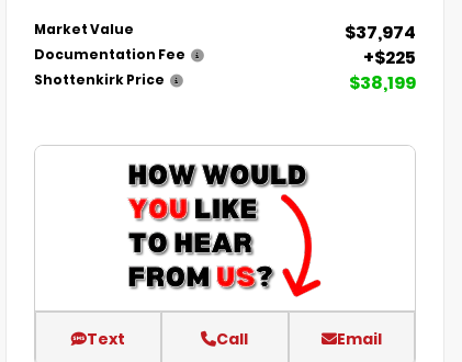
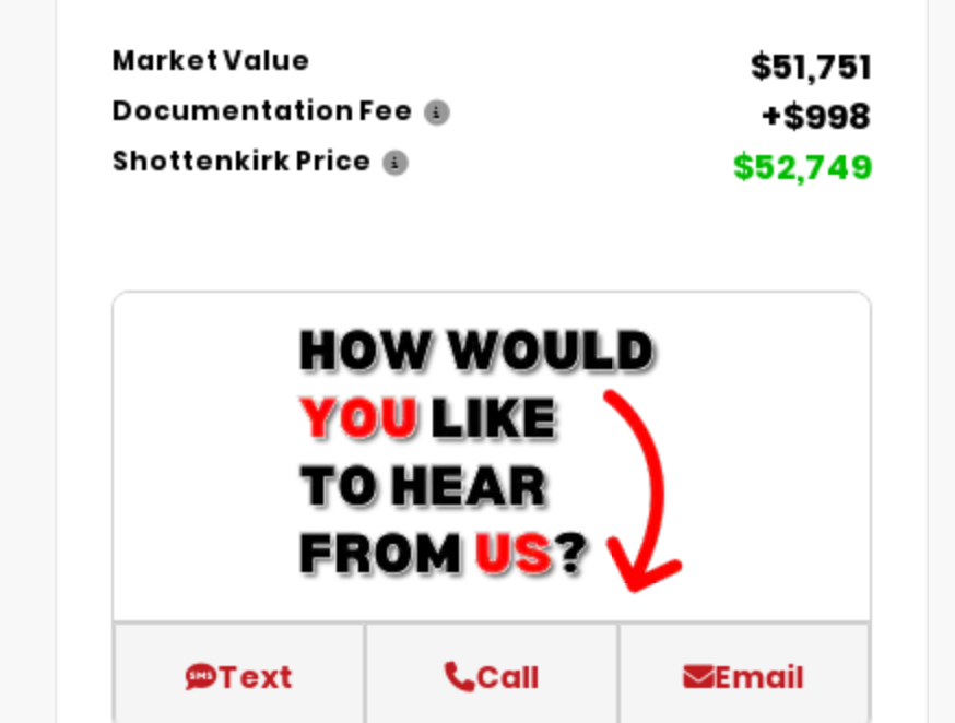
[345,20,416,45] $37,974 -> [750,42,872,92] $51,751
[363,45,416,70] +$225 -> [761,92,872,142] +$998
[349,70,416,95] $38,199 -> [732,142,872,192] $52,749

